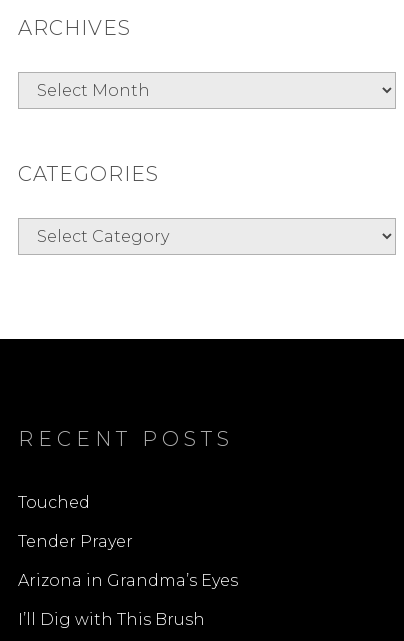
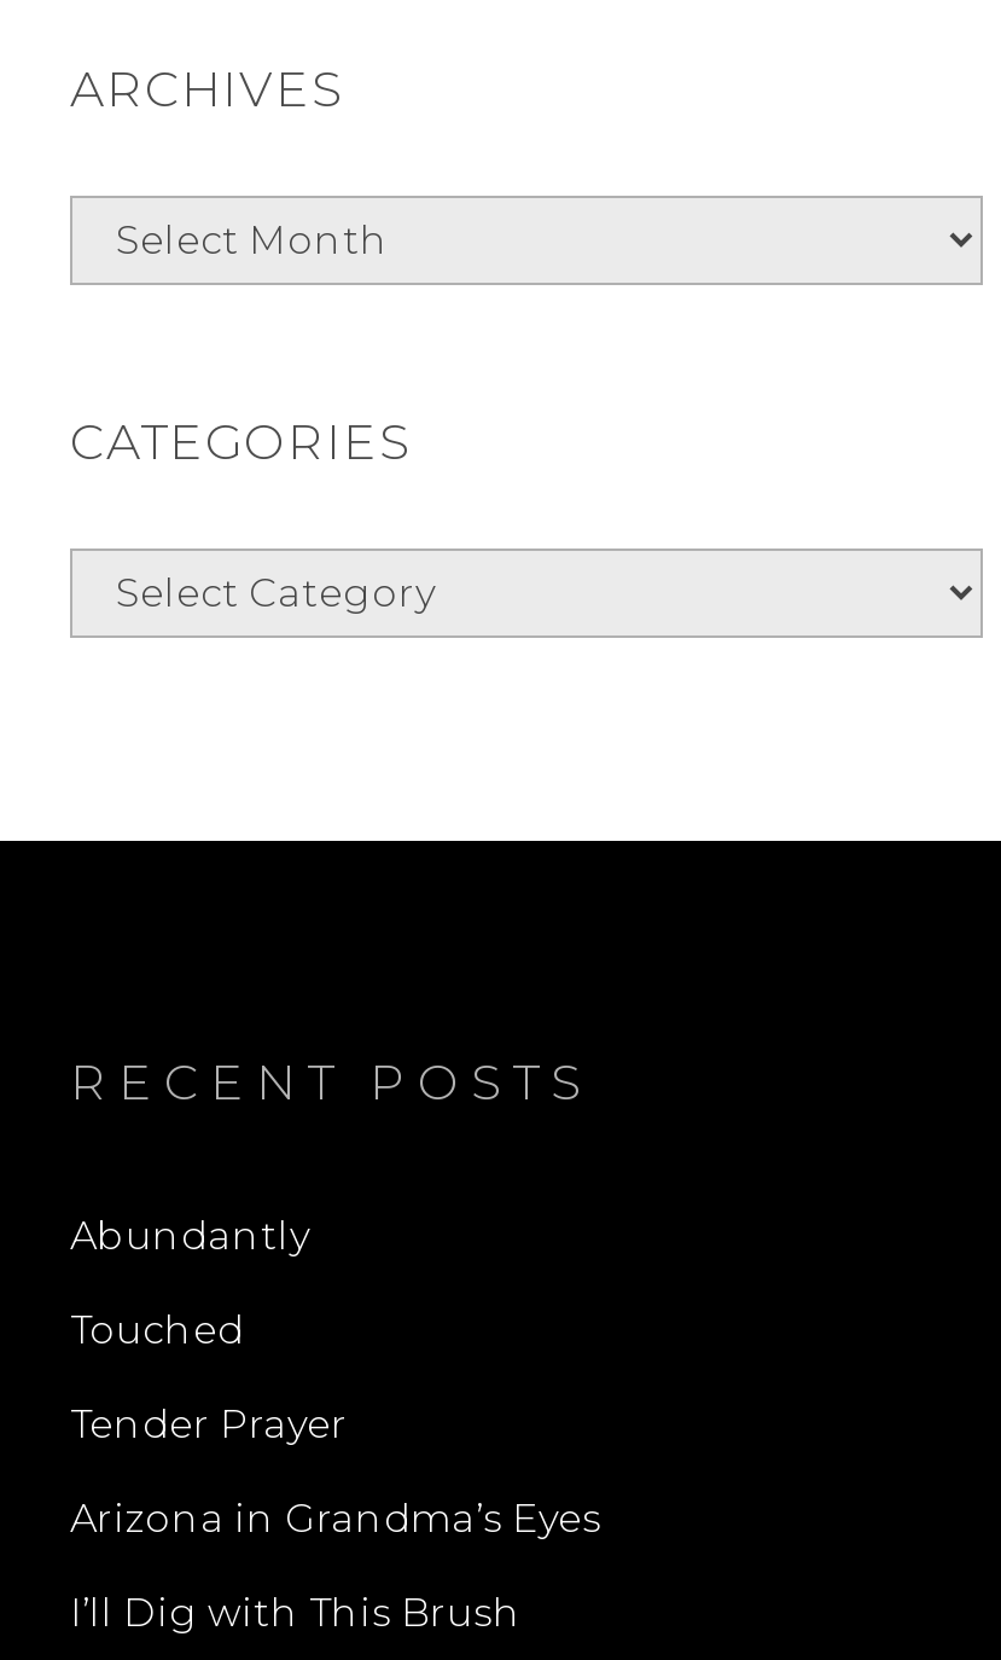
none -> [70,1213,309,1259] Abundantly

